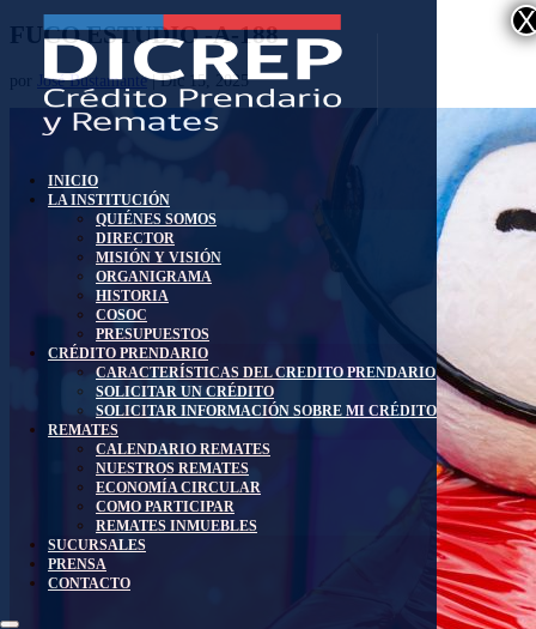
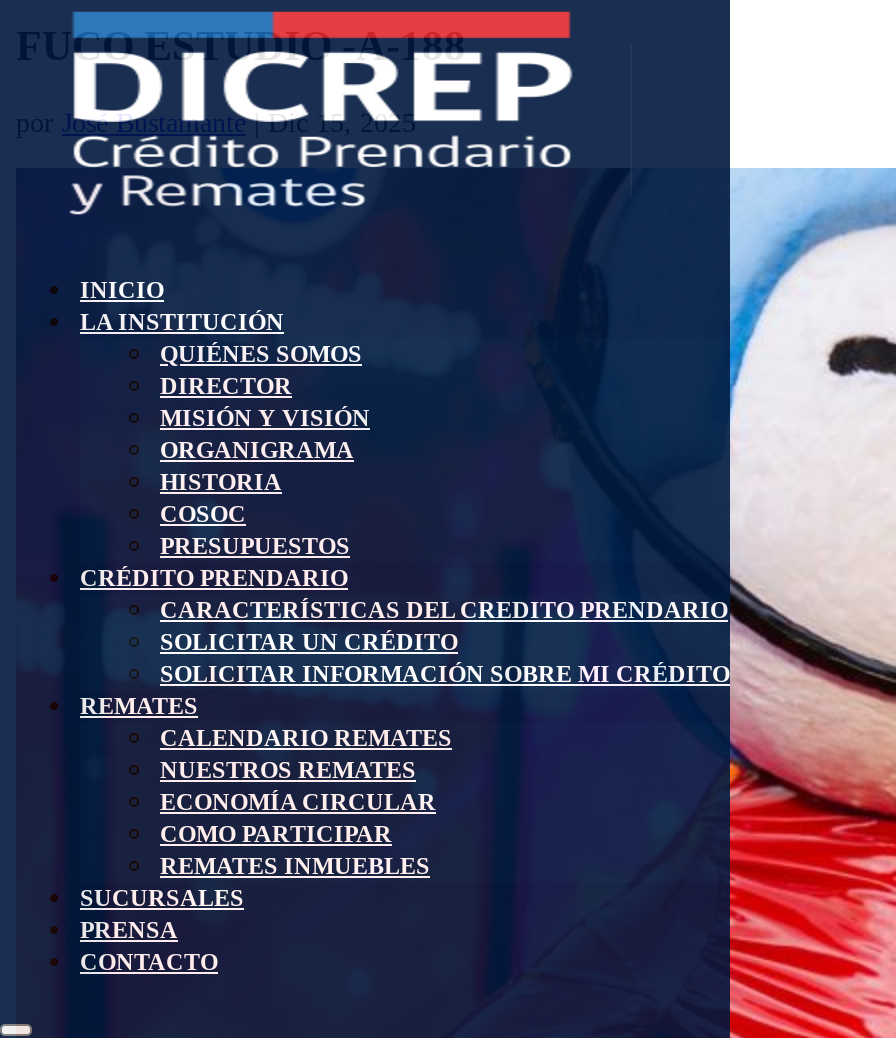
[517,5,536,38] X -> none

